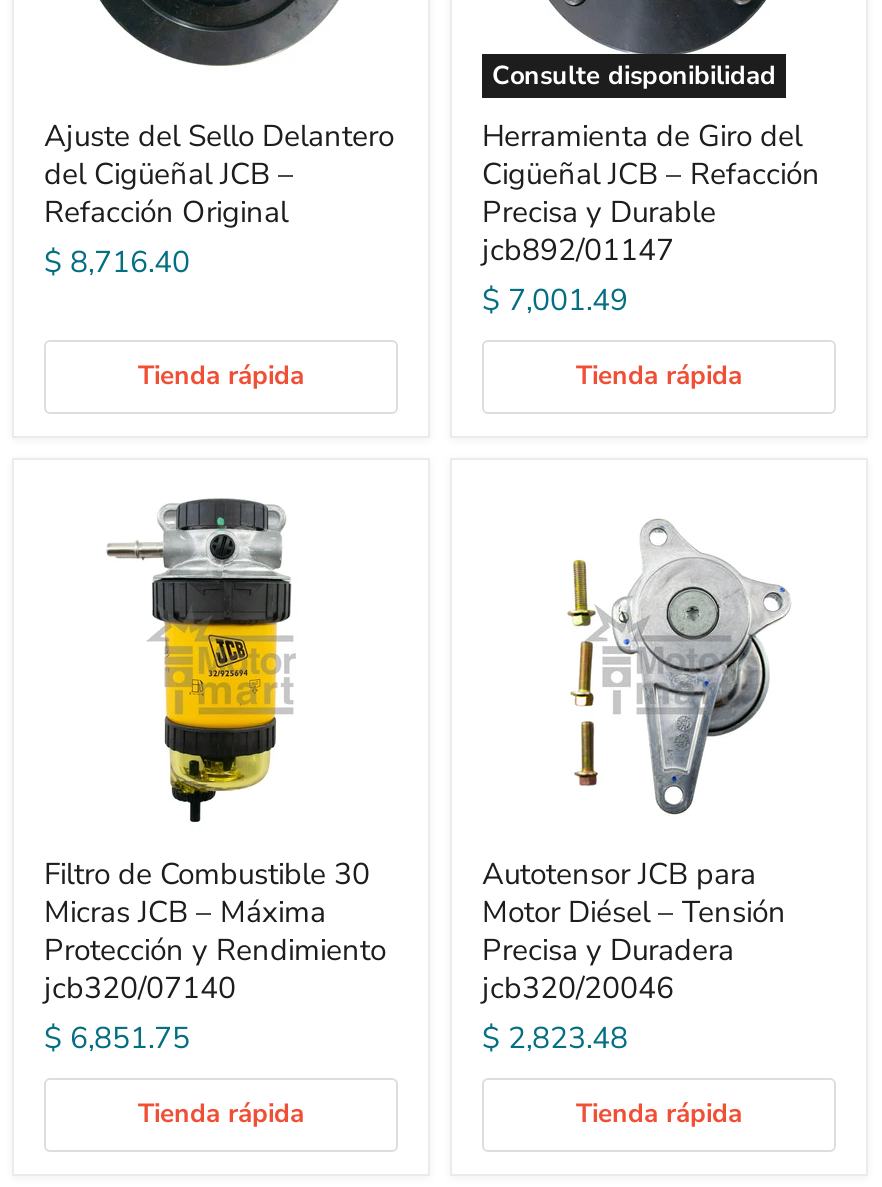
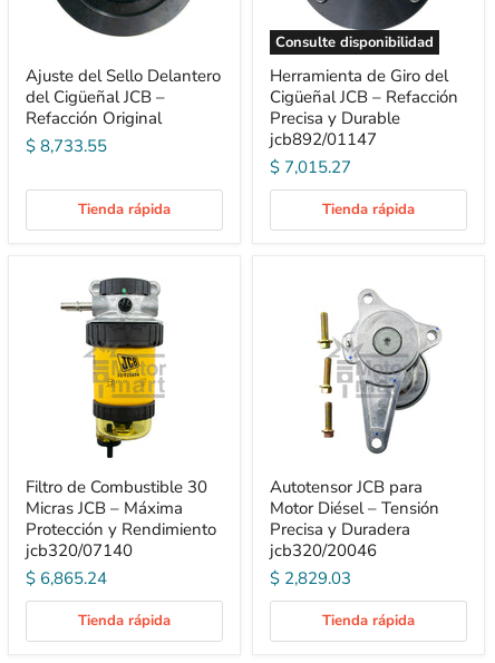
[44,242,190,282] $ 8,716.40 -> [26,135,107,157] $ 8,733.55
[482,280,628,320] $ 7,001.49 -> [270,156,351,179] $ 7,015.27
[44,1018,190,1058] $ 6,851.75 -> [26,567,107,590] $ 6,865.24
[482,1018,628,1058] $ 2,823.48 -> [270,567,351,590] $ 2,829.03

